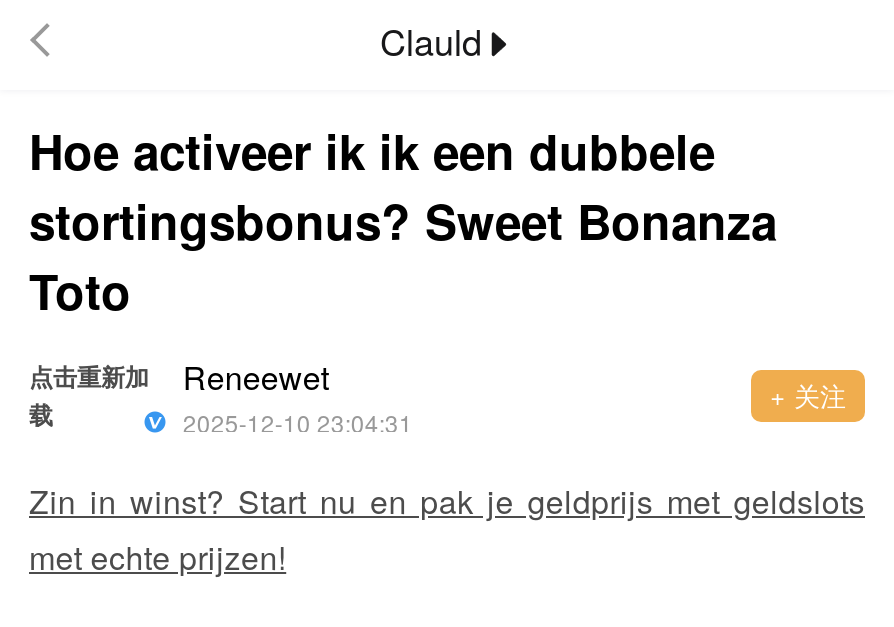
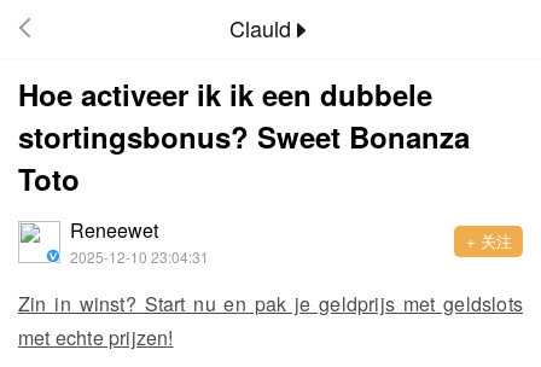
[29,358,149,432] 点击重新加 | 载 -> none

